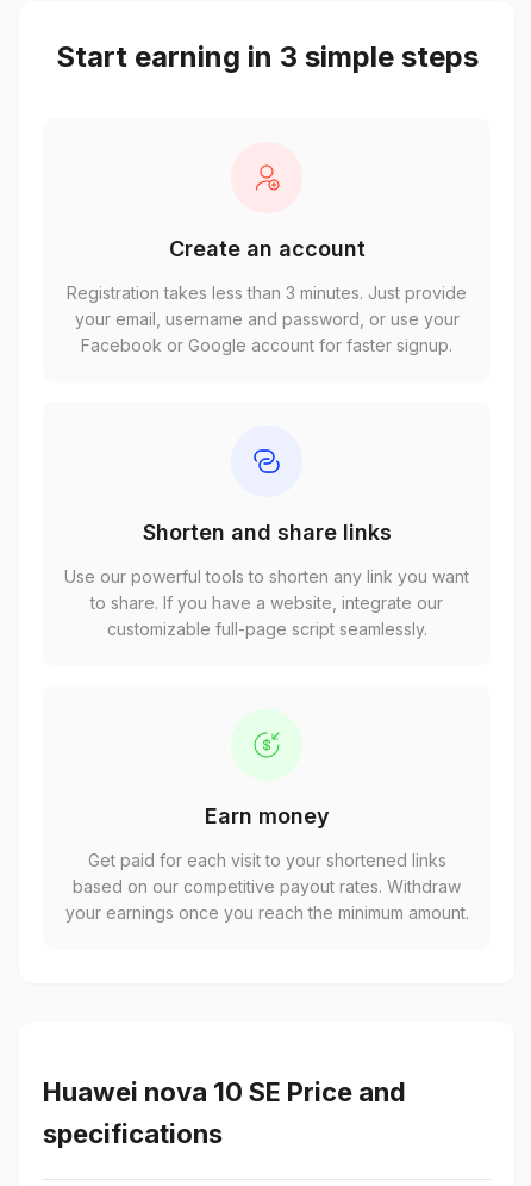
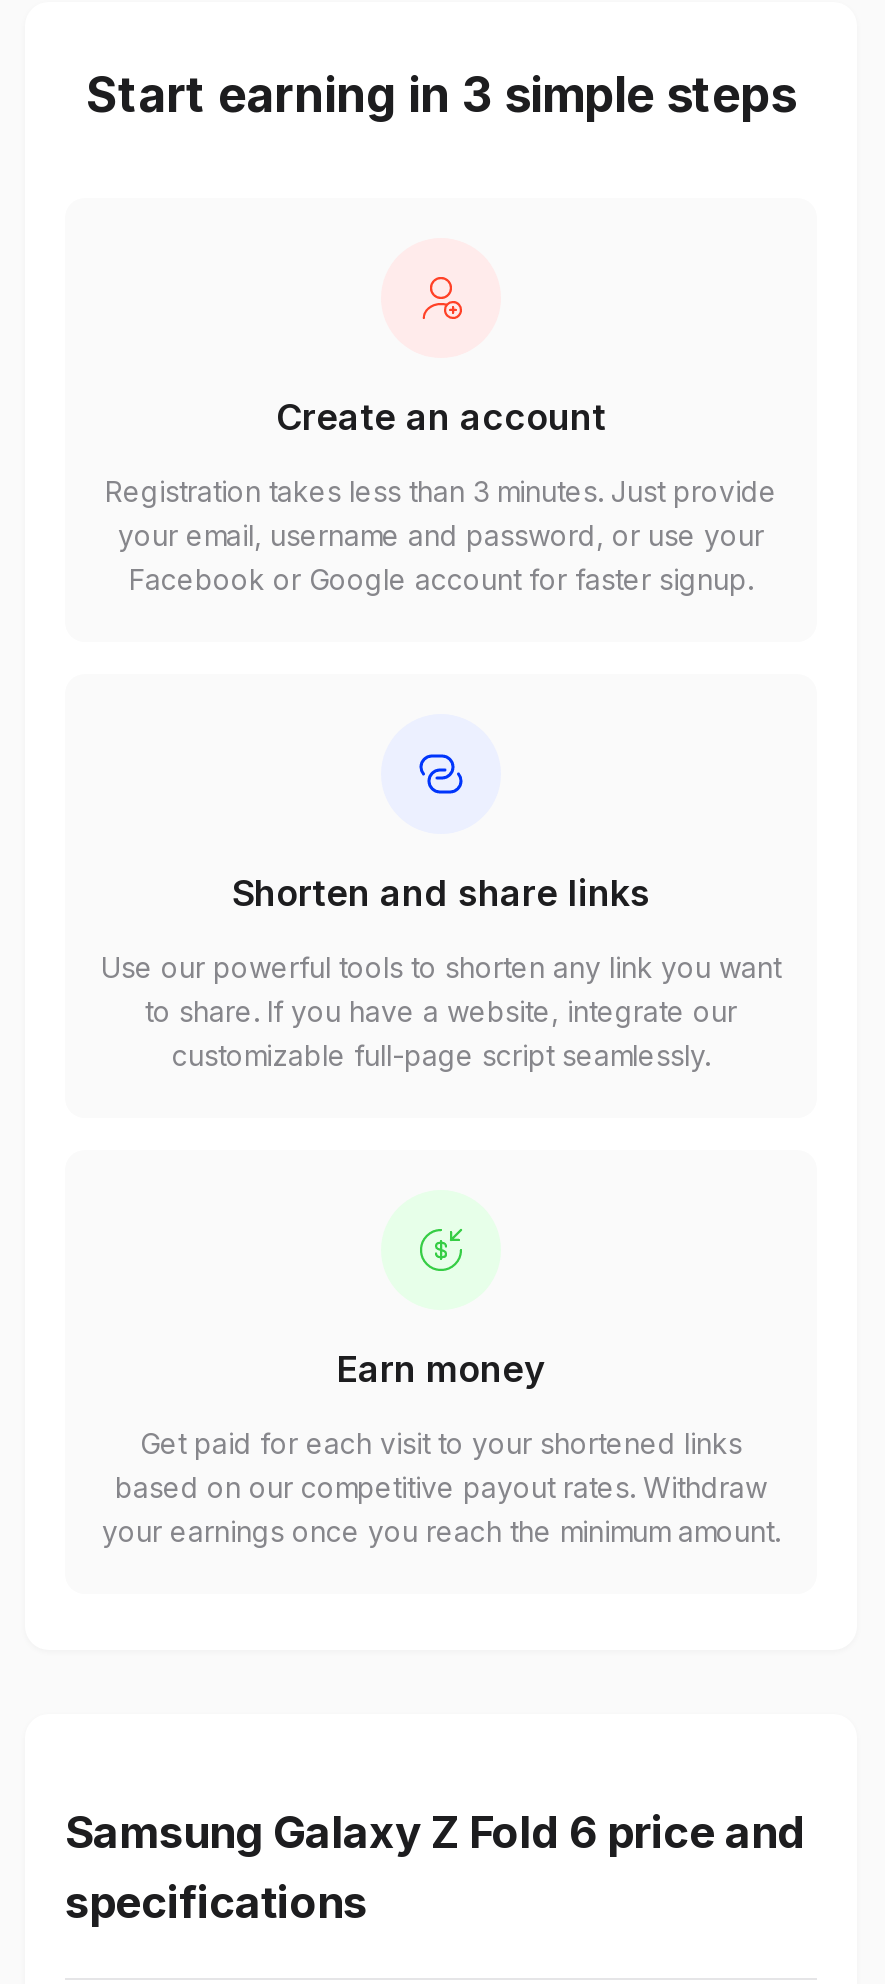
[43,1077,406,1108] Huawei nova 10 SE Price and -> [65,1806,805,1858] Samsung Galaxy Z Fold 6 price and

